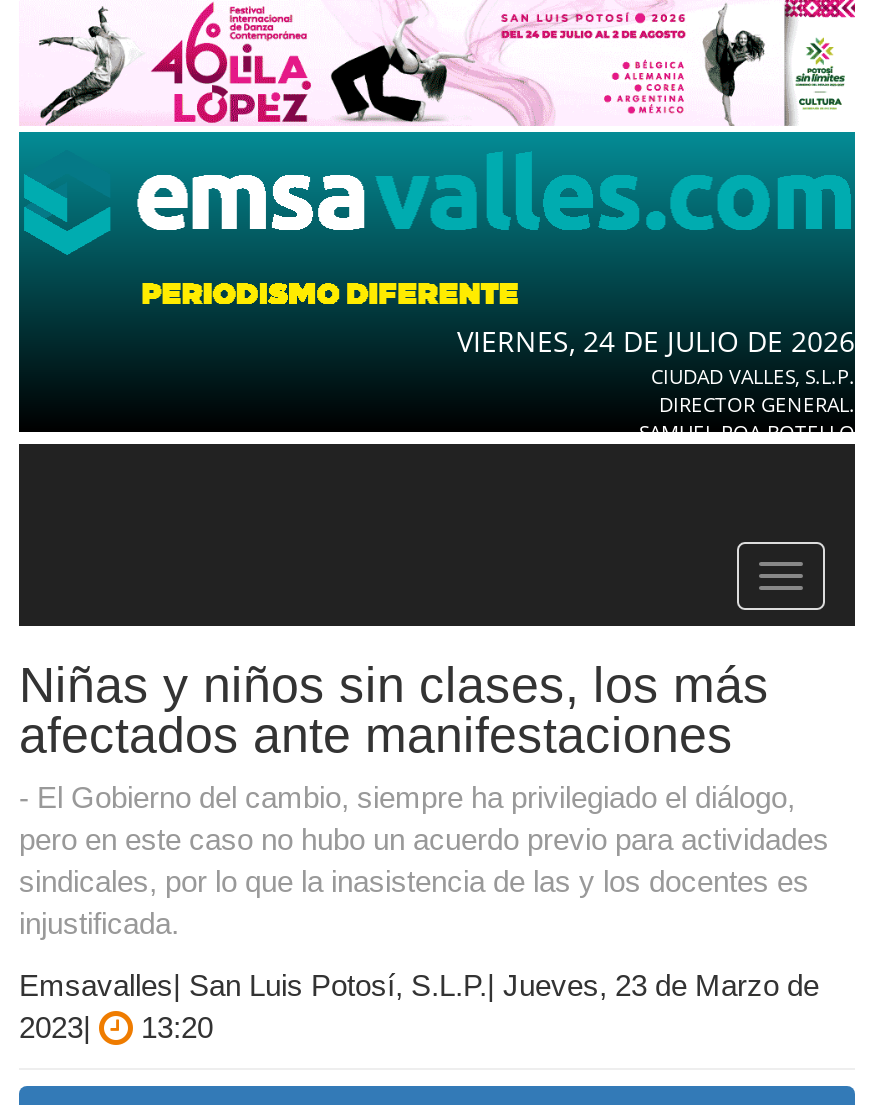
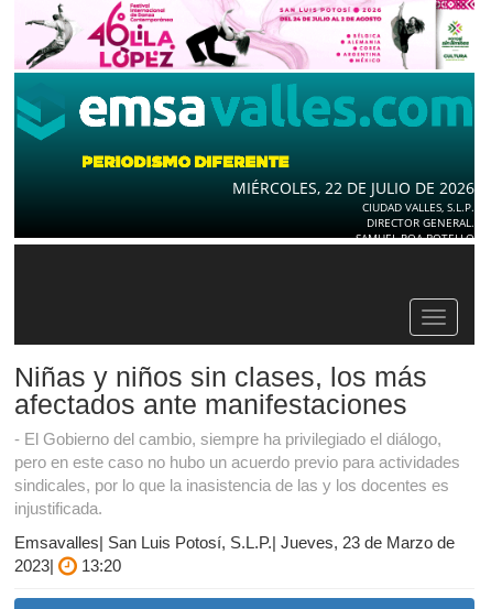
[457,321,855,359] VIERNES, 24 DE JULIO DE 2026 -> [232,177,474,198] MIÉRCOLES, 22 DE JULIO DE 2026

